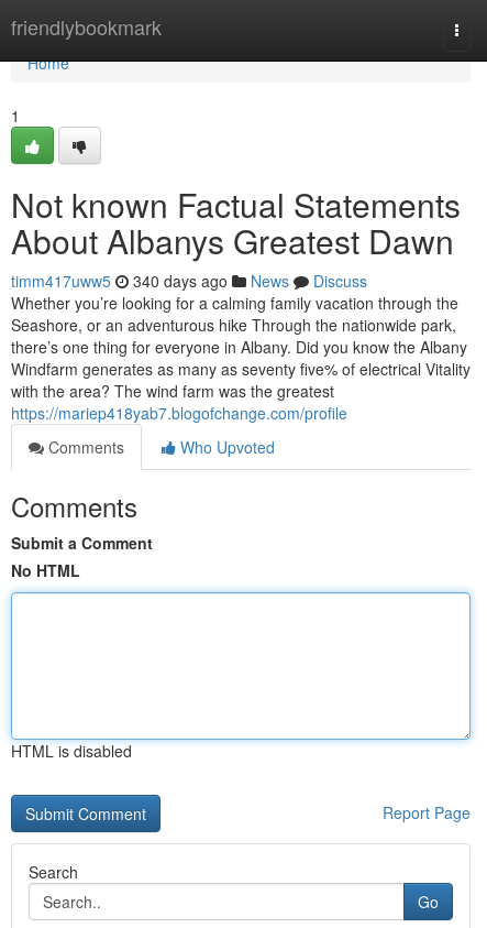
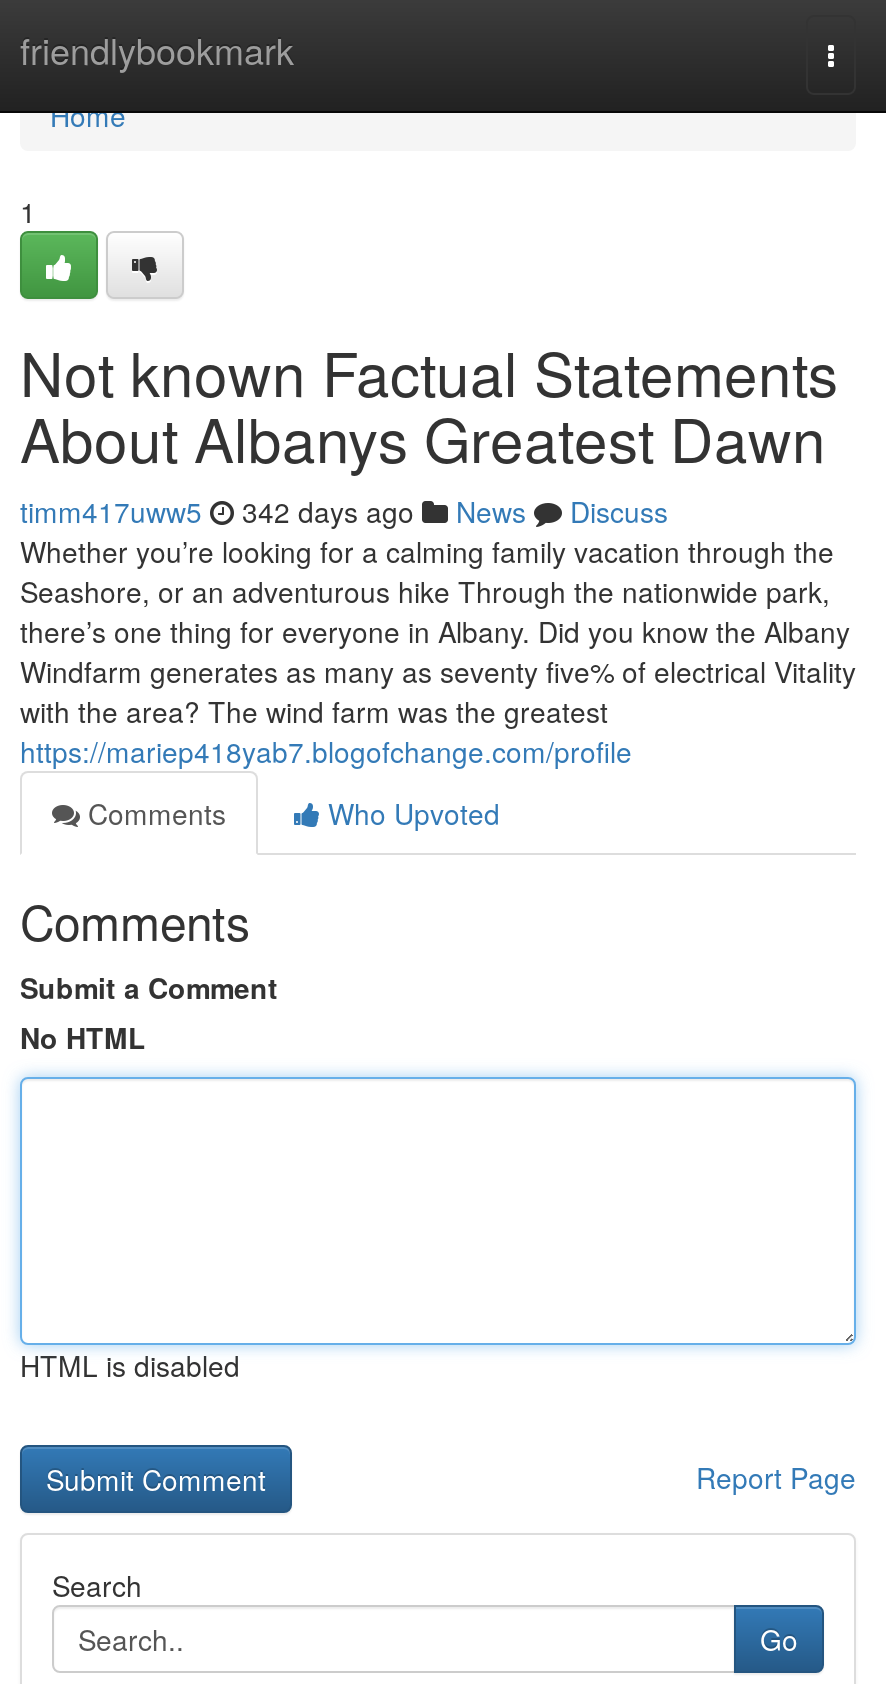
[11,270,367,292] timm417uww5 340 days ago News Discuss -> [20,491,668,531] timm417uww5 342 days ago News Discuss

